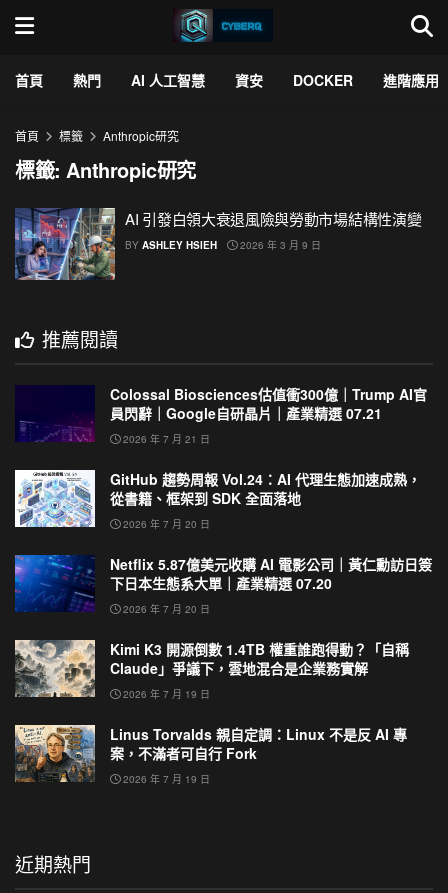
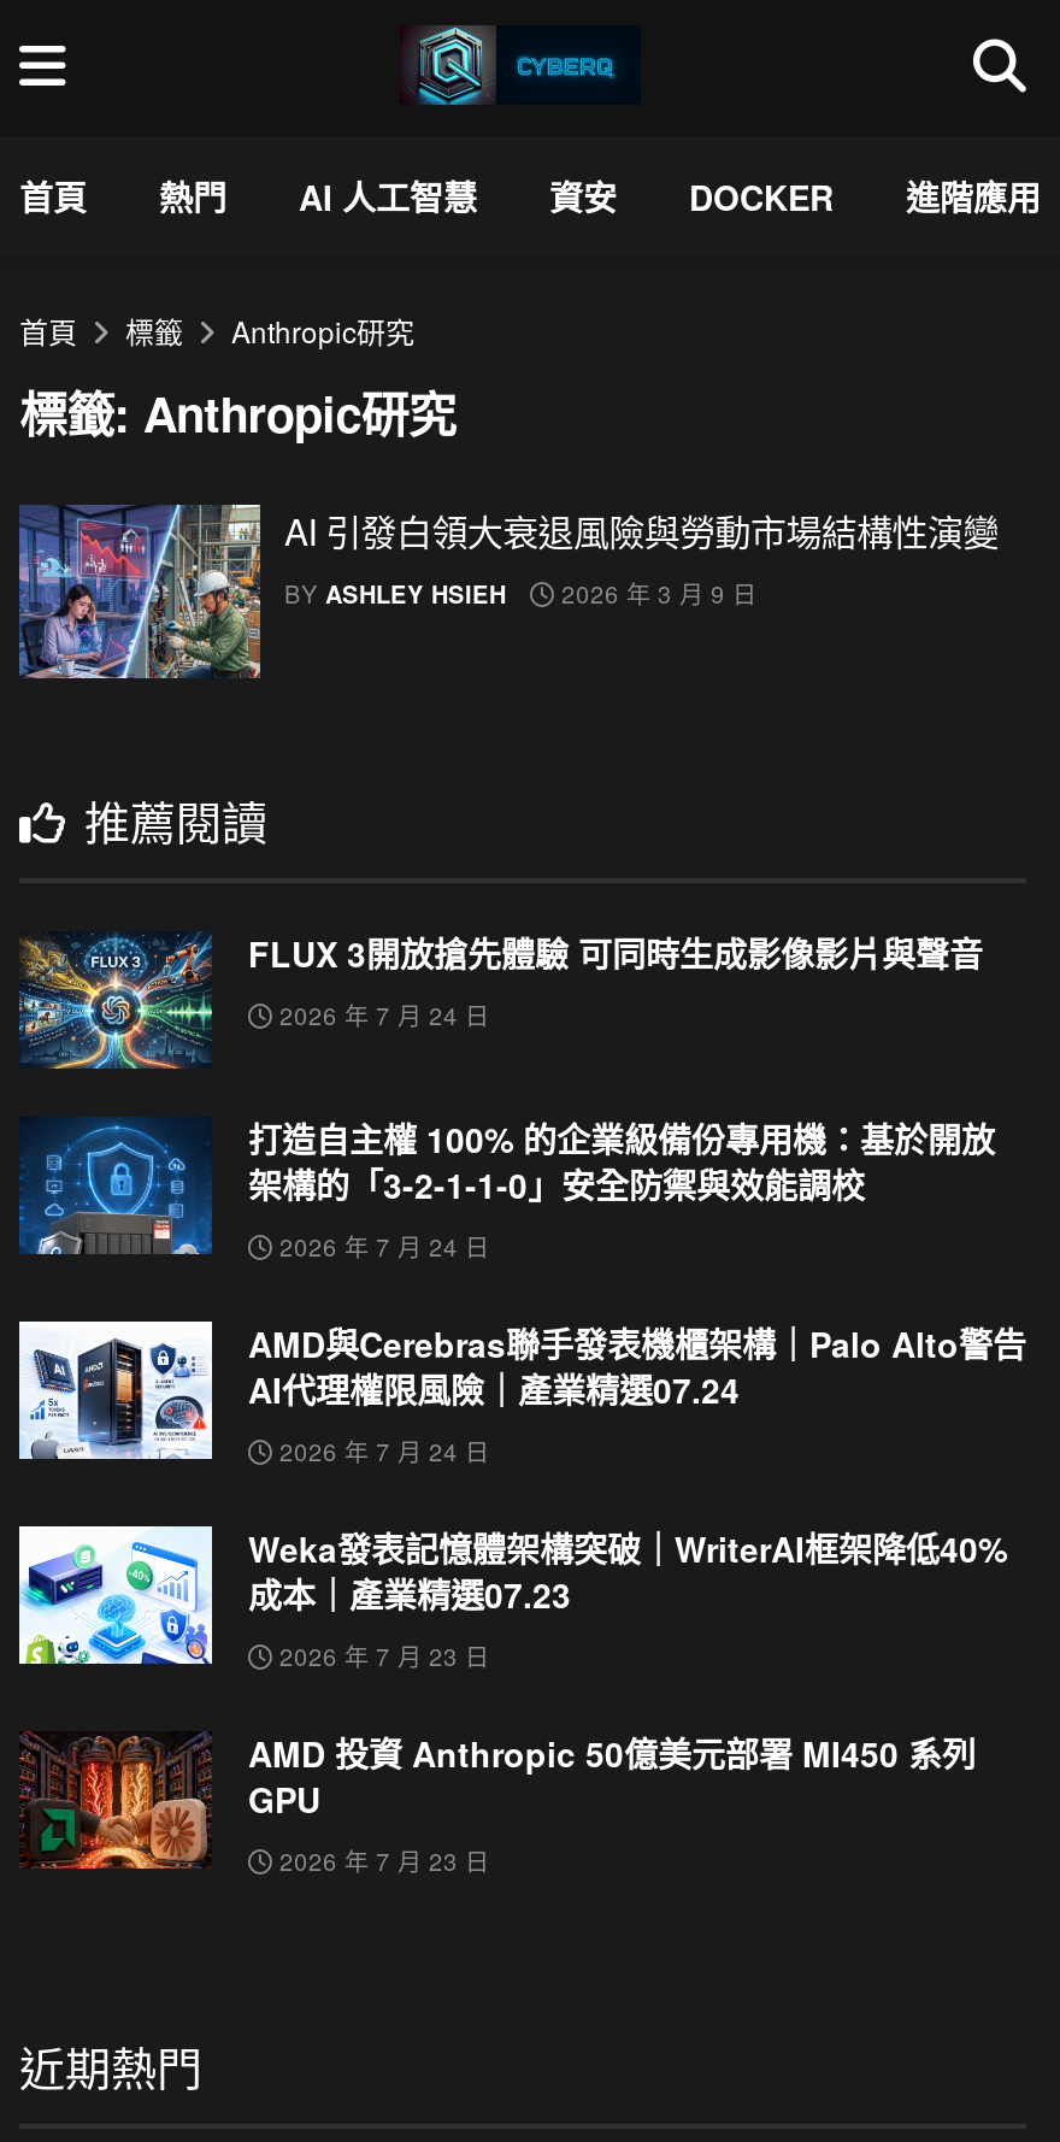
[15,383,427,445] [image] | Colossal Biosciences估值衝300億｜Trump AI官 | 員閃辭｜Google自研晶片｜產業精選 07.21 | 2026 年 7 月 21 日 -> [17,928,983,1071] [image] | FLUX 3開放搶先體驗 可同時生成影像影片與聲音 | 2026 年 7 月 24 日
[14,468,421,530] [image] | GitHub 趨勢周報 Vol.24：AI 代理生態加速成熟， | 從書籍、框架到 SDK 全面落地 | 2026 年 7 月 20 日 -> [19,1114,995,1263] [image] | 打造自主權 100% 的企業級備份專用機：基於開放 | 架構的「3-2-1-1-0」安全防禦與效能調校 | 2026 年 7 月 24 日
[14,553,432,615] [image] | Netflix 5.87億美元收購 AI 電影公司｜黃仁勳訪日簽 | 下日本生態系大單｜產業精選 07.20 | 2026 年 7 月 20 日 -> [17,1318,1026,1468] [image] | AMD與Cerebras聯手發表機櫃架構｜Palo Alto警告 | AI代理權限風險｜產業精選07.24 | 2026 年 7 月 24 日
[14,638,409,700] [image] | Kimi K3 開源倒數 1.4TB 權重誰跑得動？「自稱 | Claude」爭議下，雲地混合是企業務實解 | 2026 年 7 月 19 日 -> [17,1523,1007,1673] [image] | Weka發表記憶體架構突破｜WriterAI框架降低40% | 成本｜產業精選07.23 | 2026 年 7 月 23 日
[14,723,407,785] [image] | Linus Torvalds 親自定調：Linux 不是反 AI 專 | 案，不滿者可自行 Fork | 2026 年 7 月 19 日 -> [19,1728,976,1877] [image] | AMD 投資 Anthropic 50億美元部署 MI450 系列 | GPU | 2026 年 7 月 23 日

